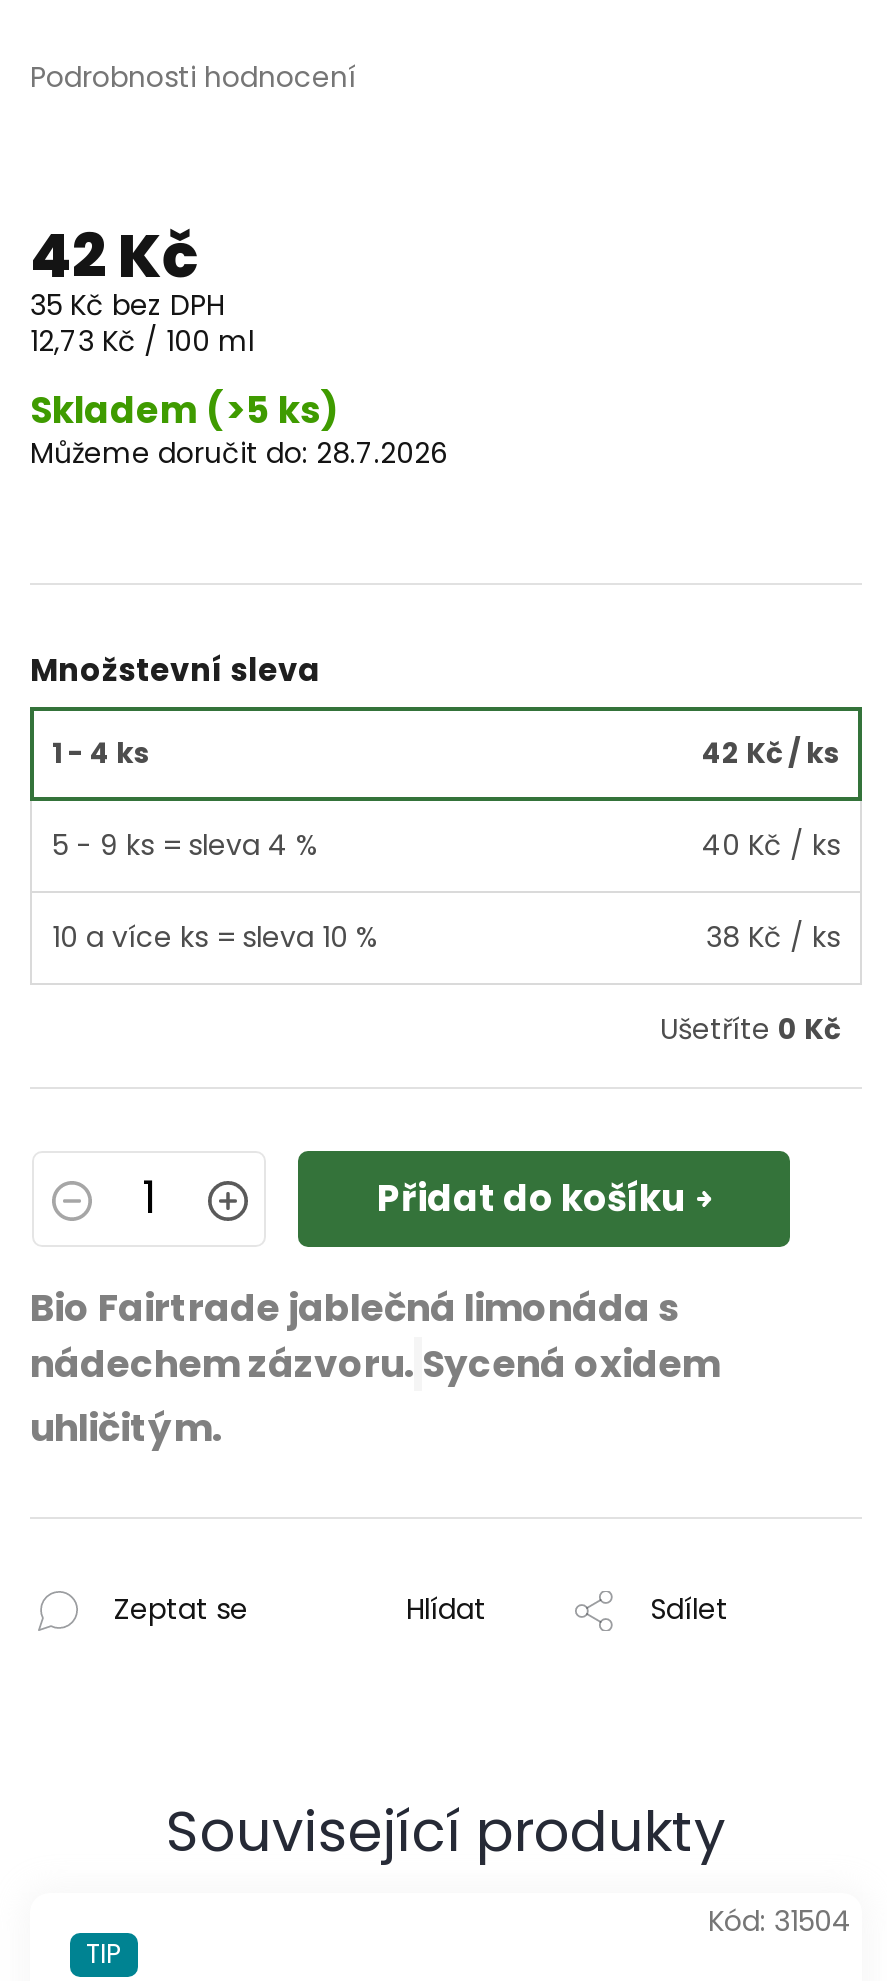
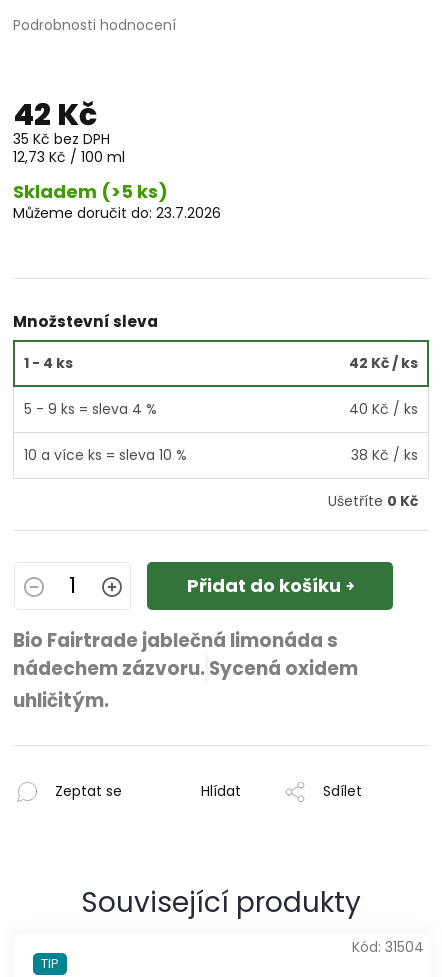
[30,433,448,473] Můžeme doručit do: 28.7.2026 -> [13,203,221,223] Můžeme doručit do: 23.7.2026

